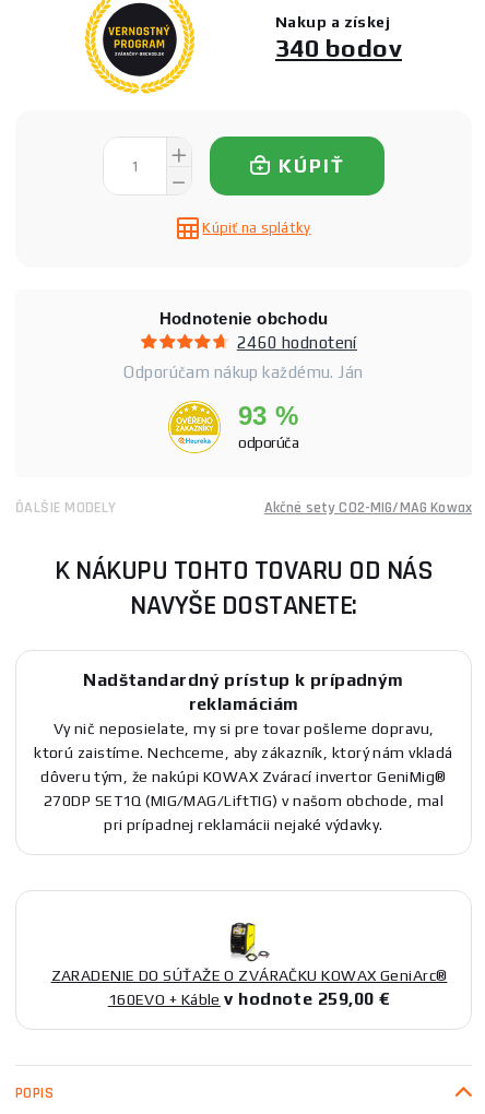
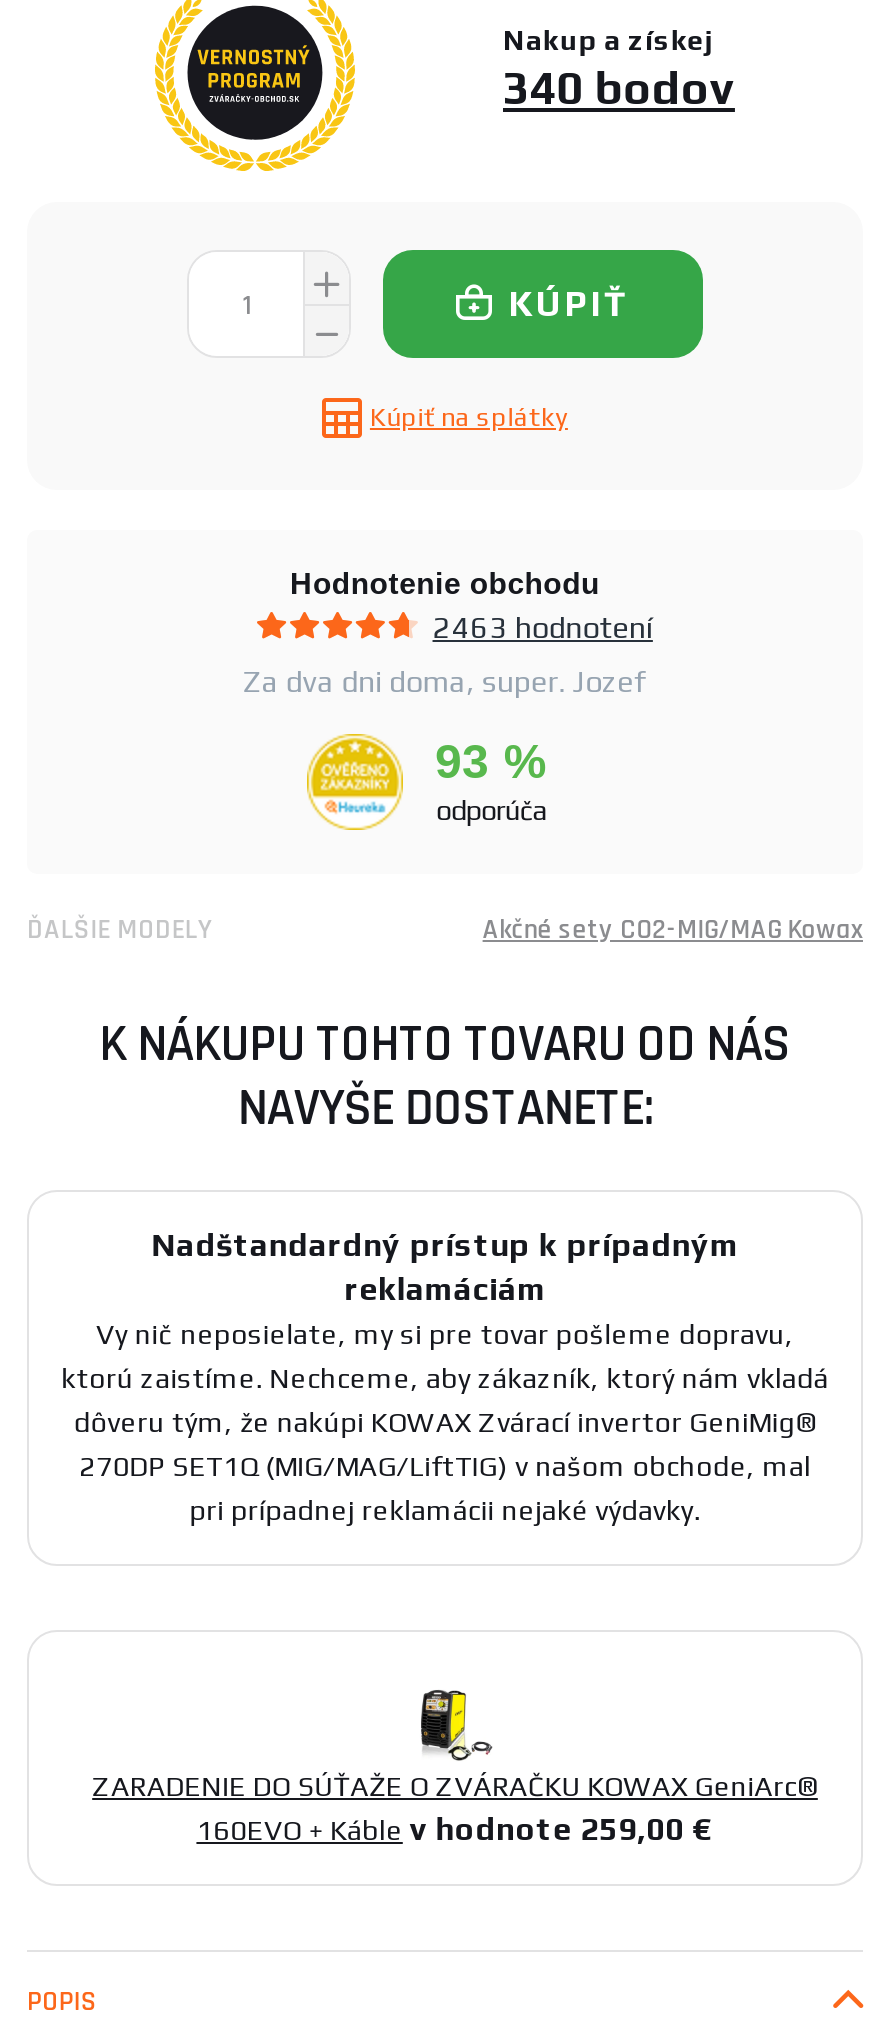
[237,333,357,352] 2460 hodnotení -> [433,610,653,644] 2463 hodnotení
[124,362,363,381] Odporúčam nákup každému. Ján -> [243,664,647,698] Za dva dni doma, super. Jozef

